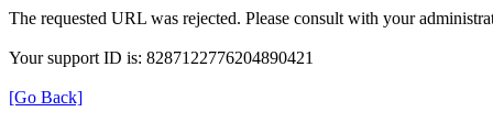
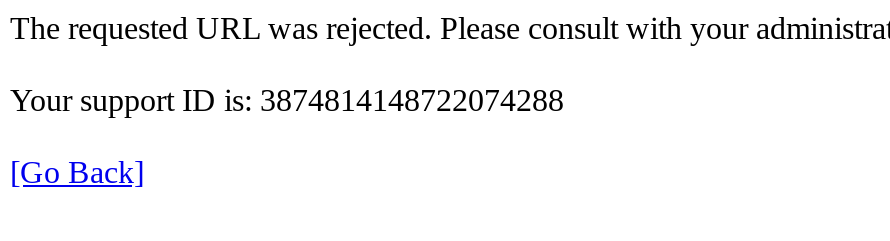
[9,48,314,67] Your support ID is: 8287122776204890421 -> [10,83,564,117] Your support ID is: 3874814148722074288

